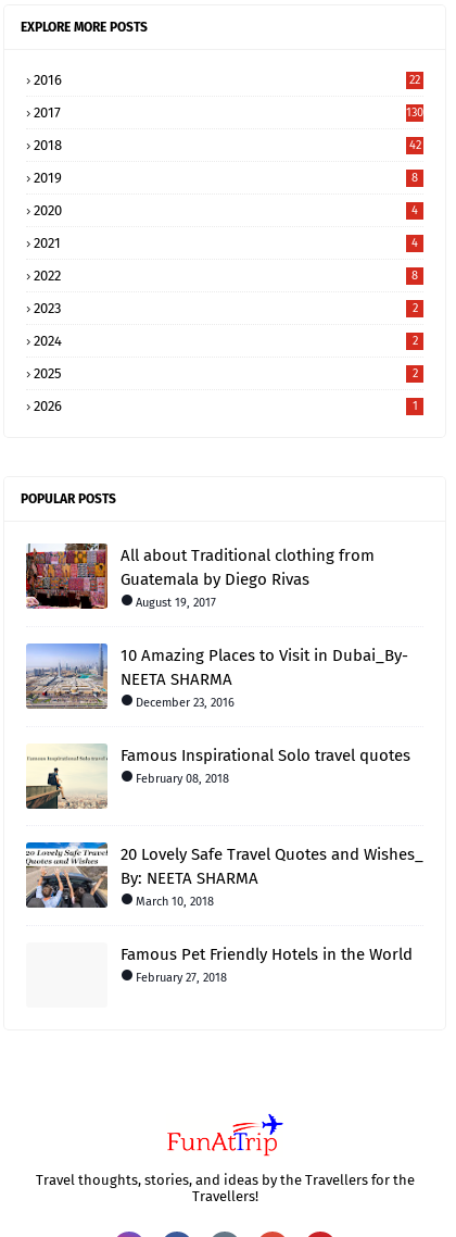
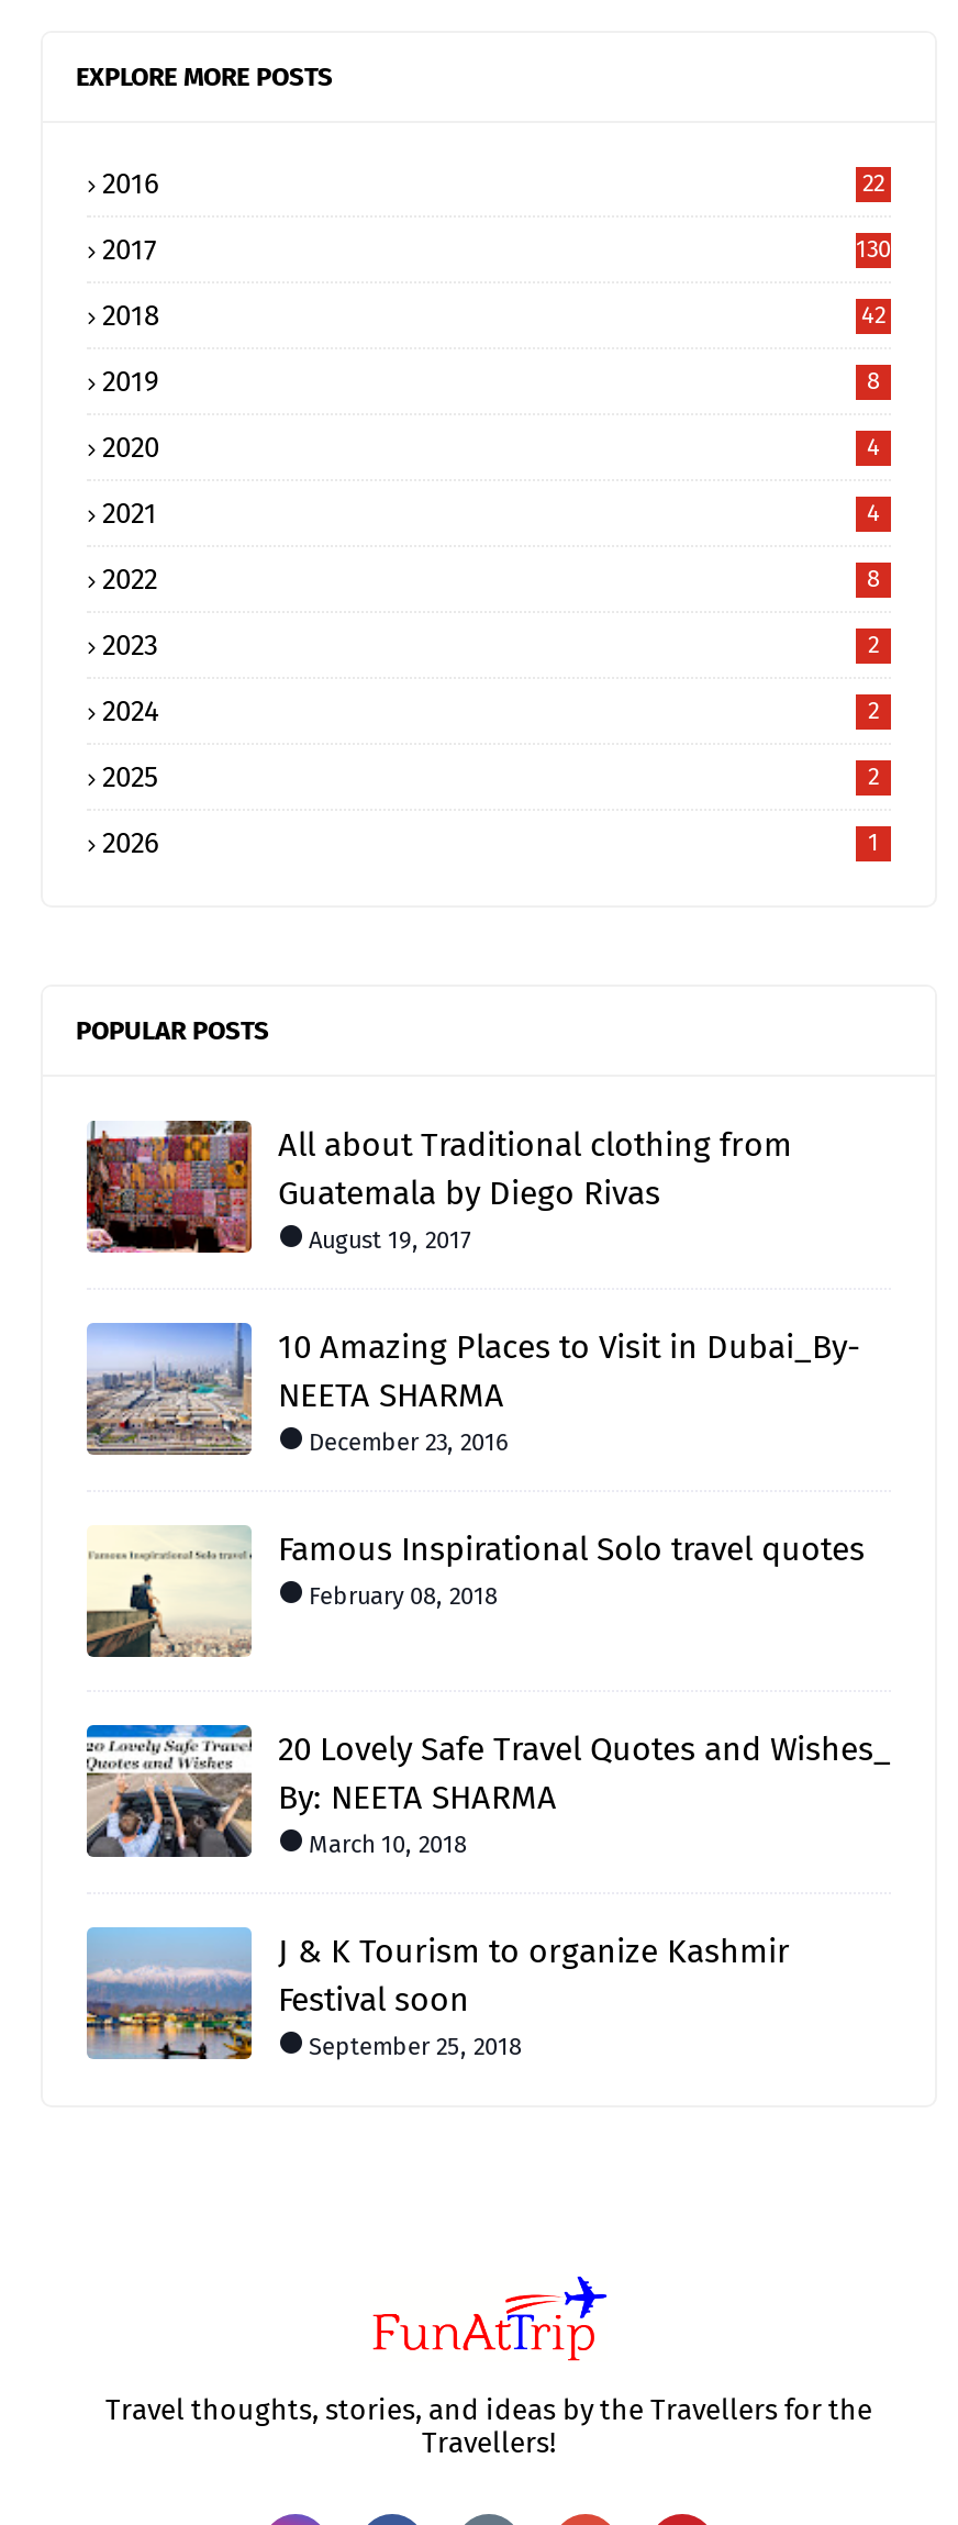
none -> [85,1925,254,2061] [image]
[121,945,413,985] Famous Pet Friendly Hotels in the World | February 27, 2018 -> [278,1932,790,2062] J & K Tourism to organize Kashmir | Festival soon | September 25, 2018

